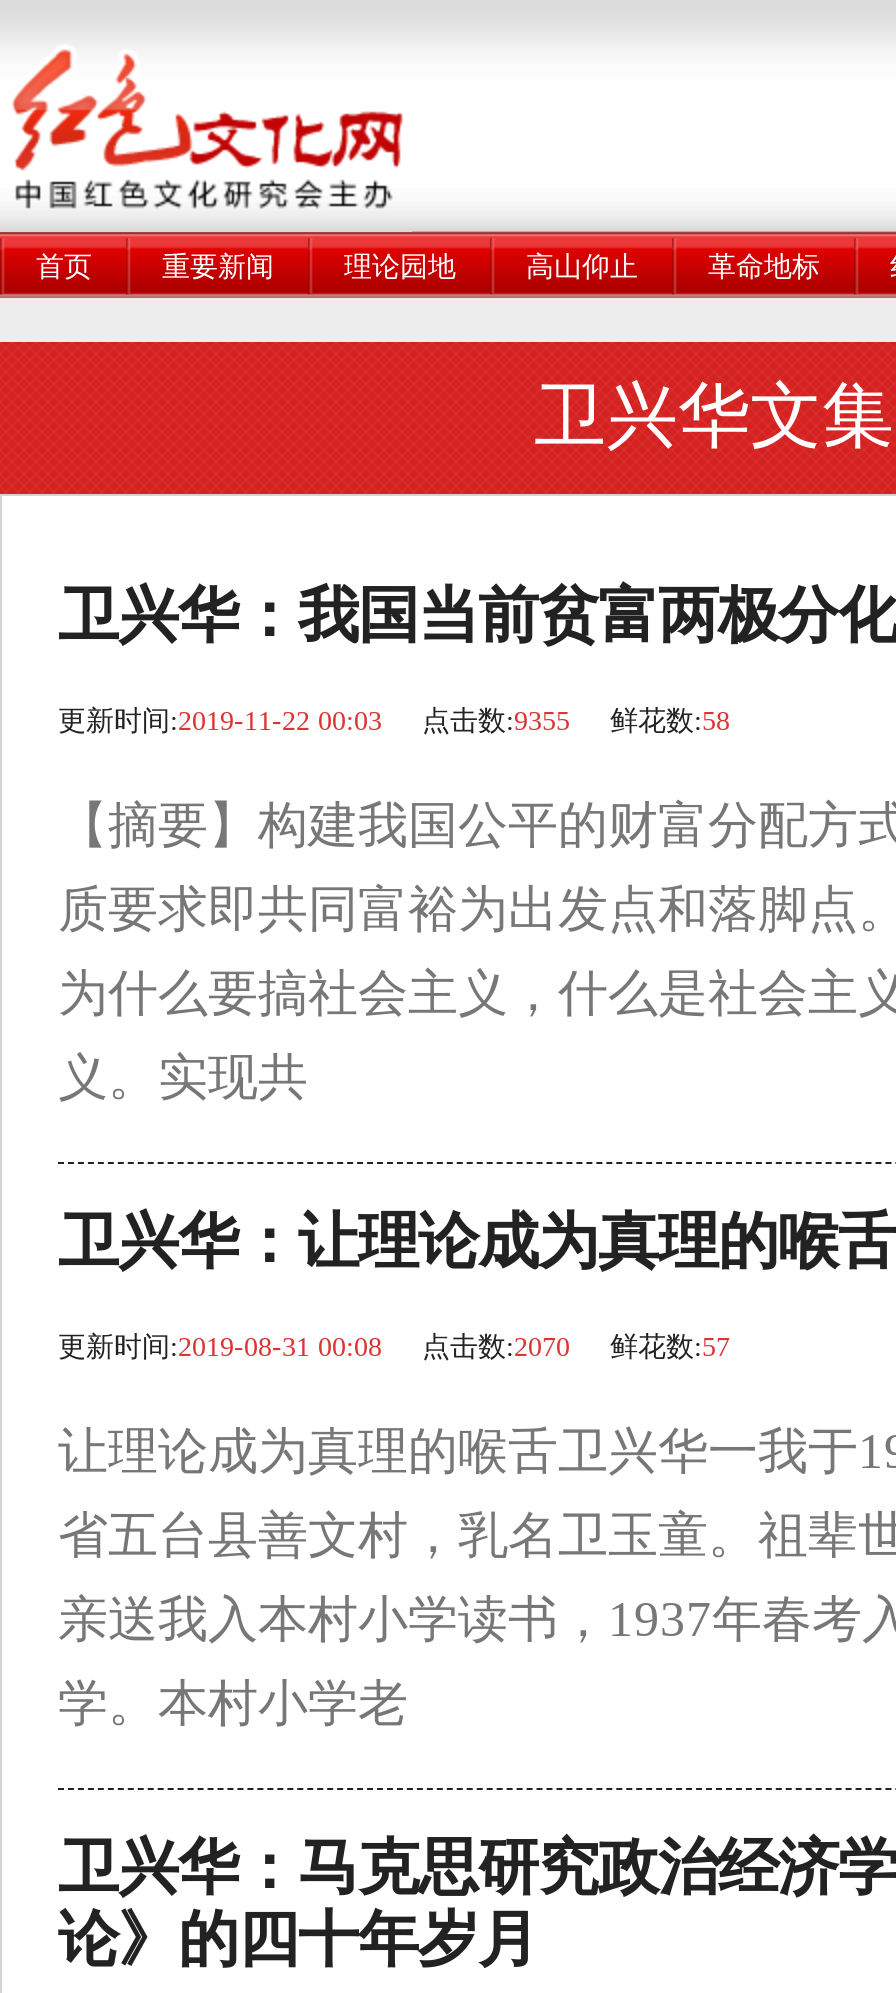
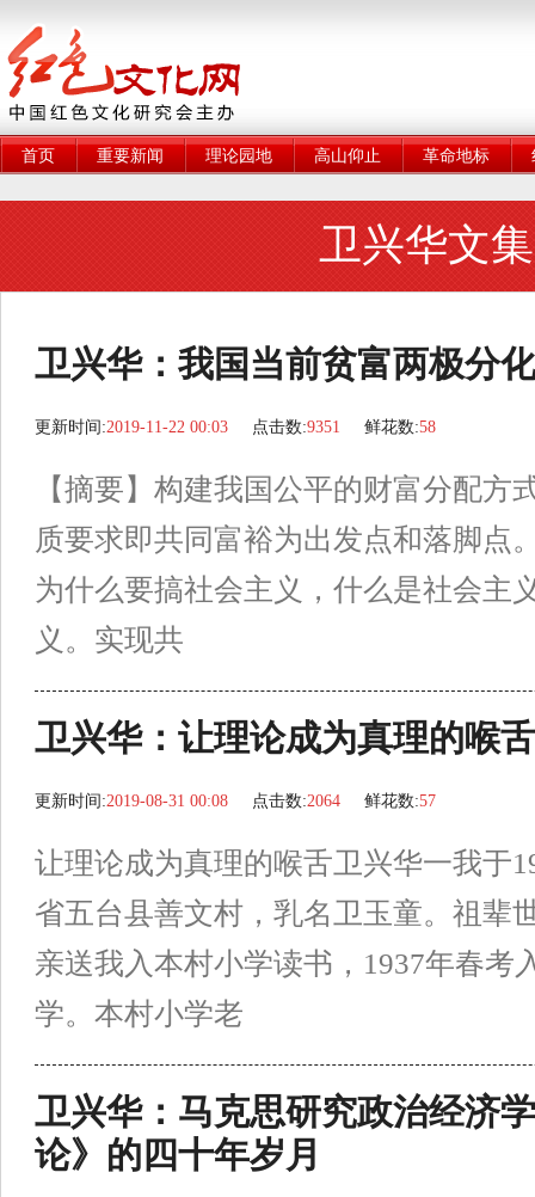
[58,706,730,736] 更新时间:2019-11-22 00:03 点击数:9355 鲜花数:58 -> [35,418,436,436] 更新时间:2019-11-22 00:03 点击数:9351 鲜花数:58
[58,1331,730,1361] 更新时间:2019-08-31 00:08 点击数:2070 鲜花数:57 -> [35,792,436,809] 更新时间:2019-08-31 00:08 点击数:2064 鲜花数:57

